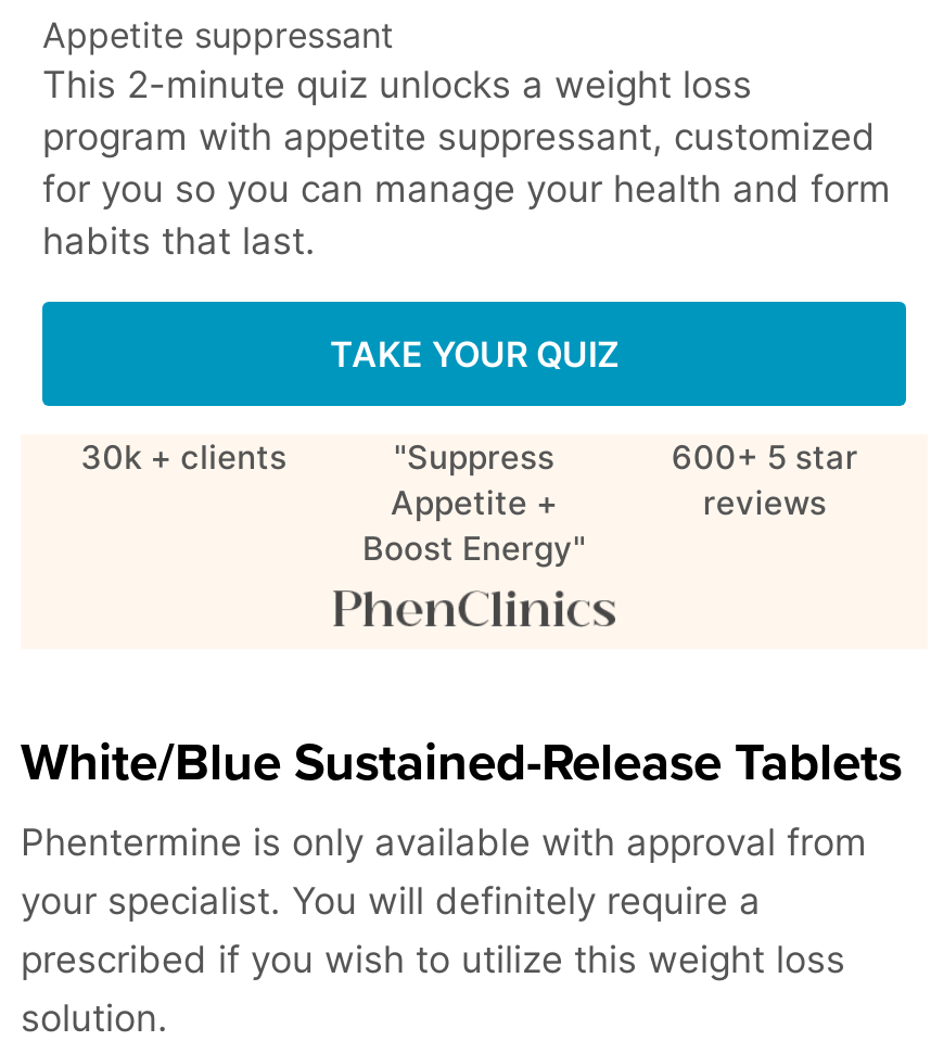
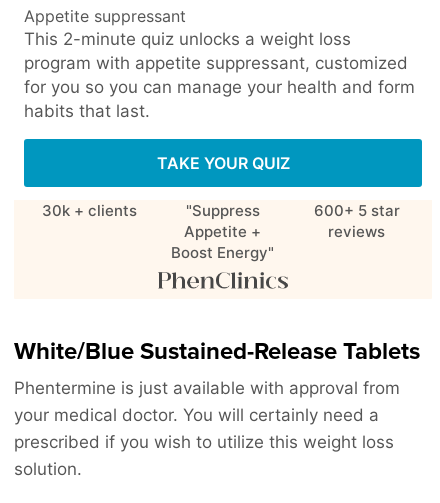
[21,820,867,922] Phentermine is only available with approval from | your specialist. You will definitely require a -> [14,377,400,424] Phentermine is just available with approval from | your medical doctor. You will certainly need a

